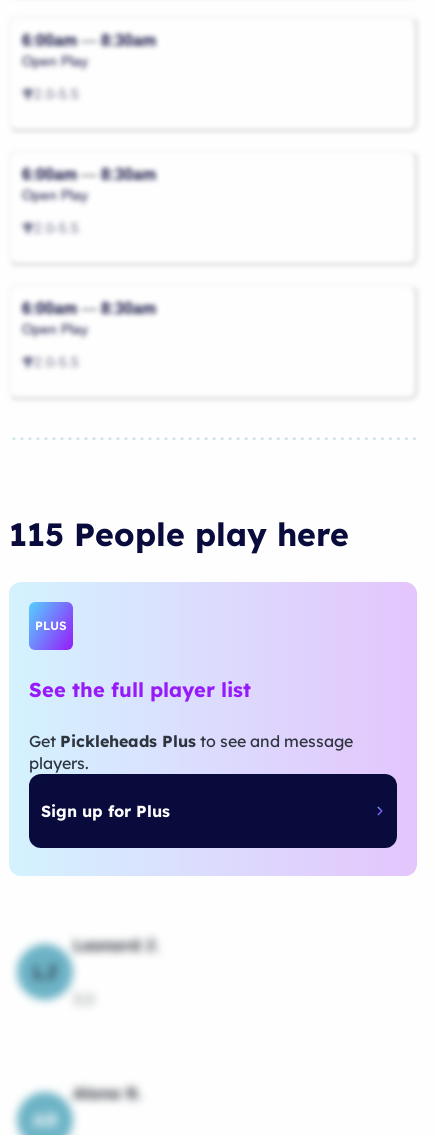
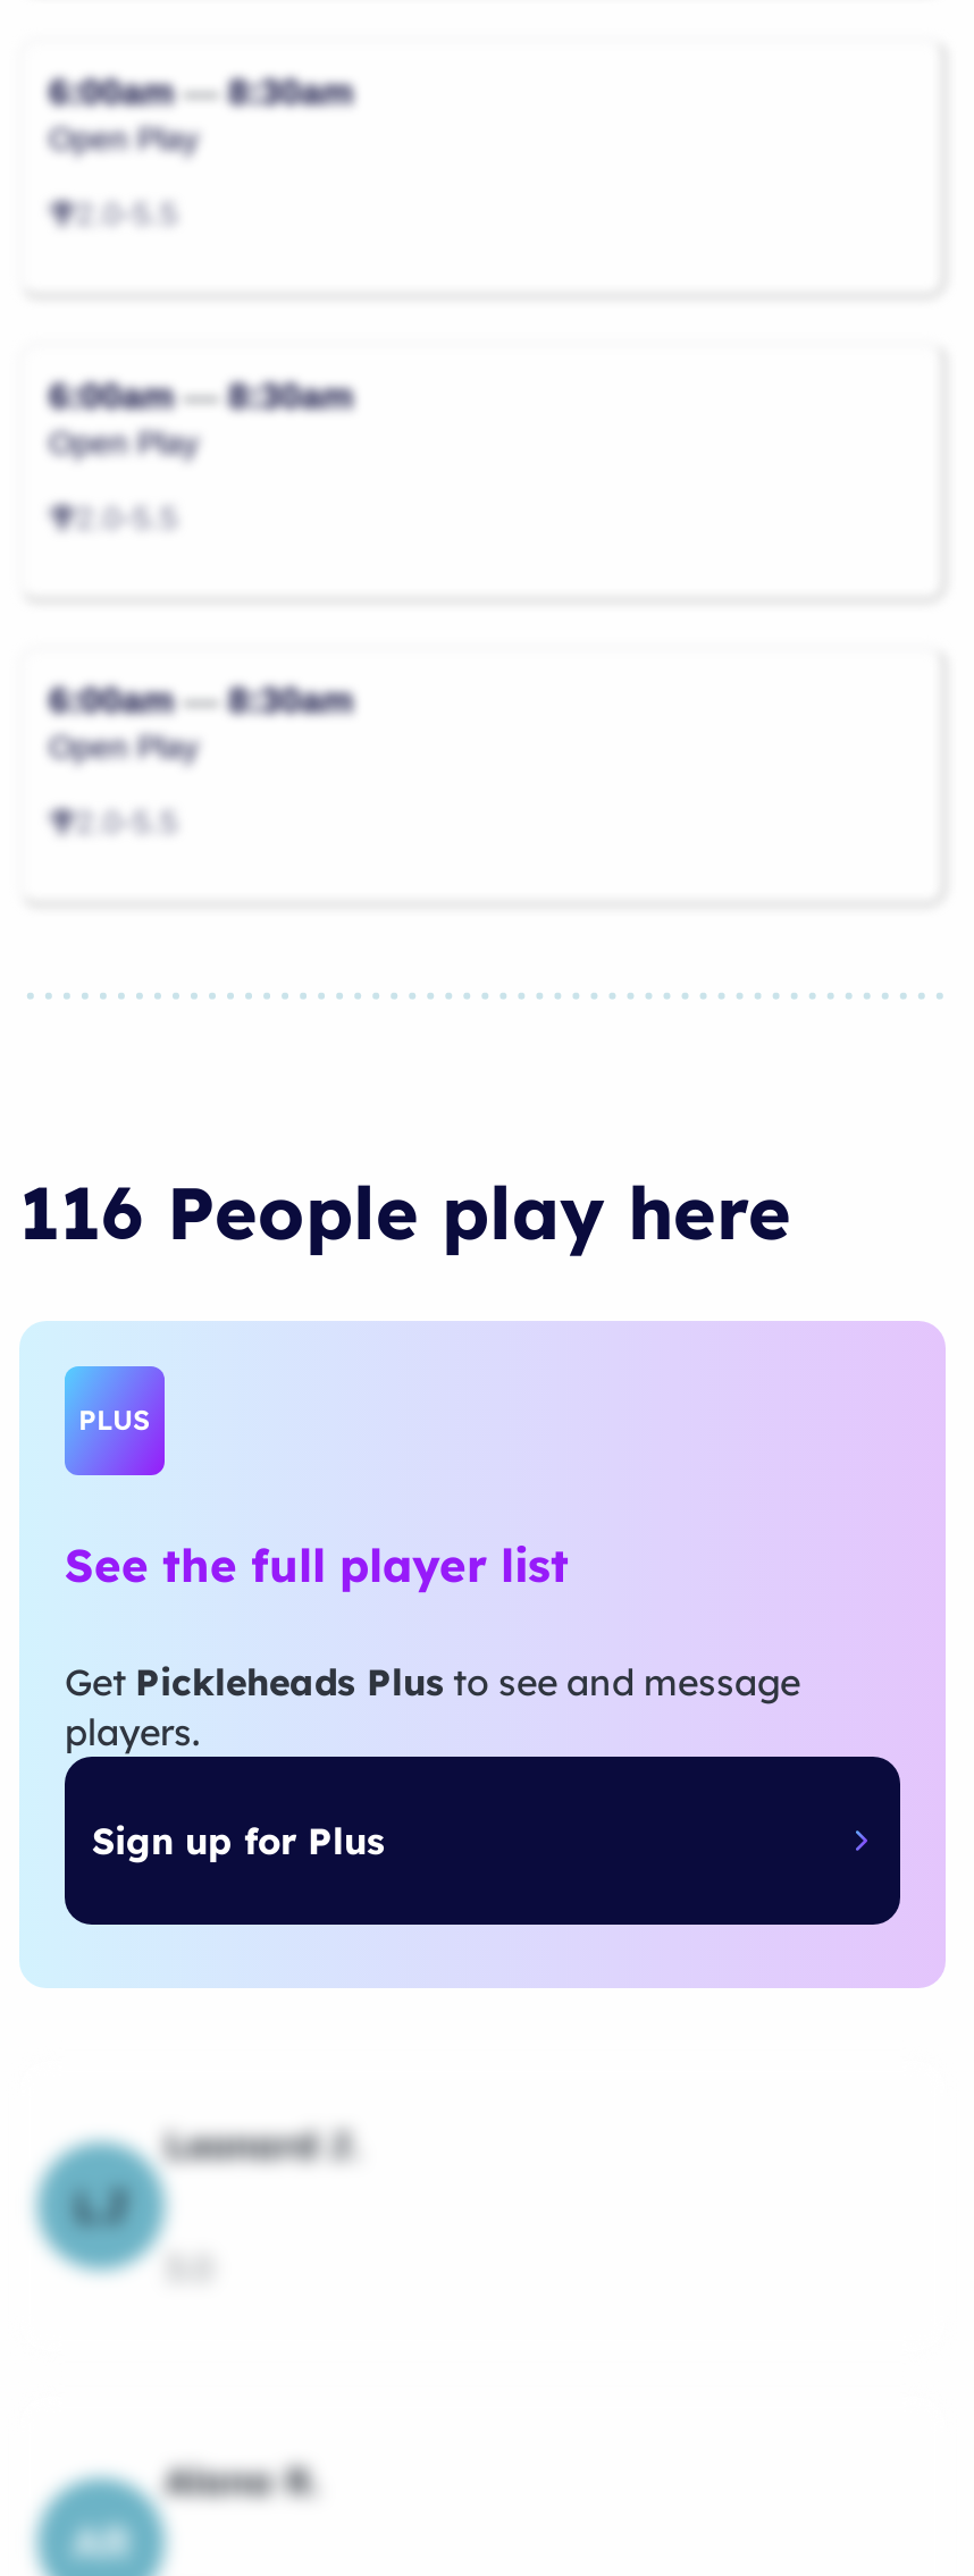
[9,514,349,554] 115 People play here -> [19,1167,791,1258] 116 People play here

